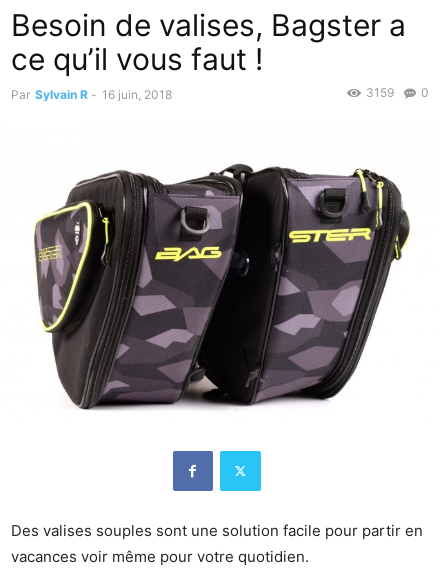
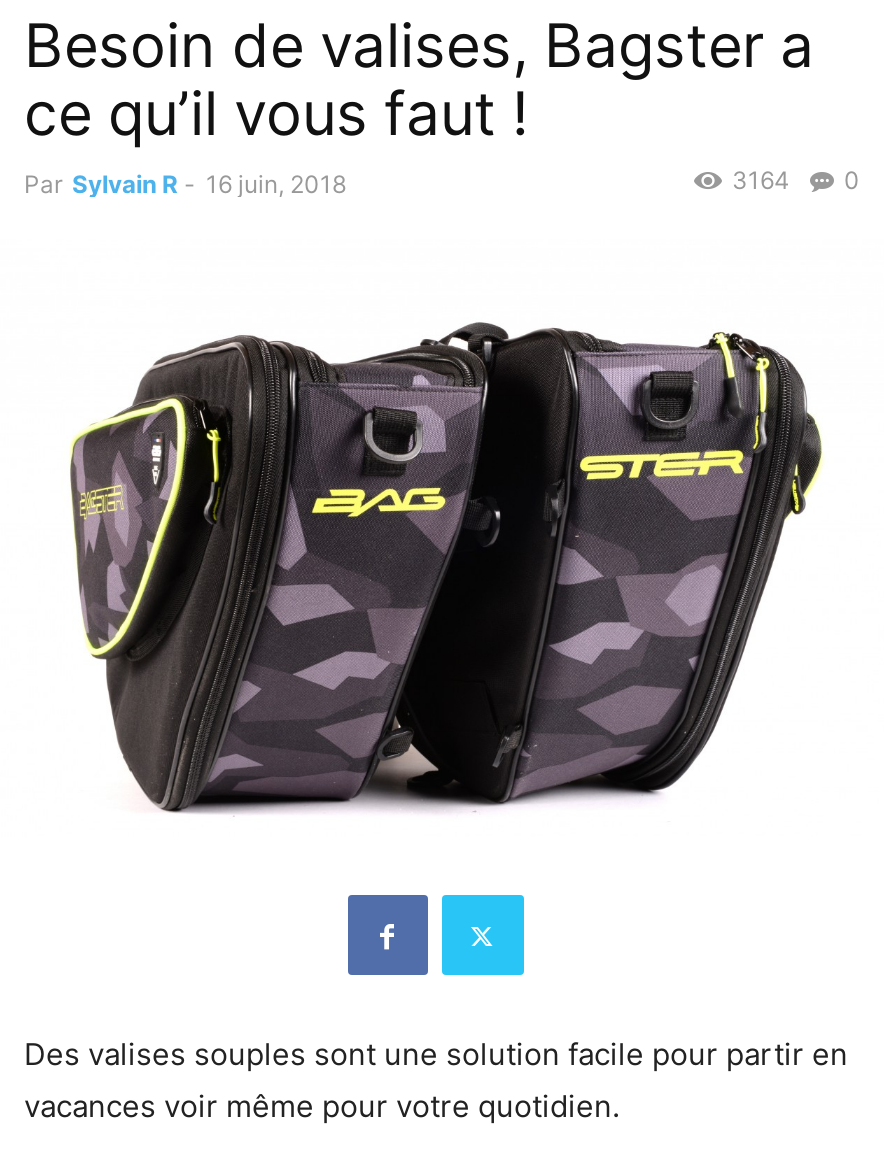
[366,85,429,100] 3159 0 -> [732,165,860,195] 3164 0

